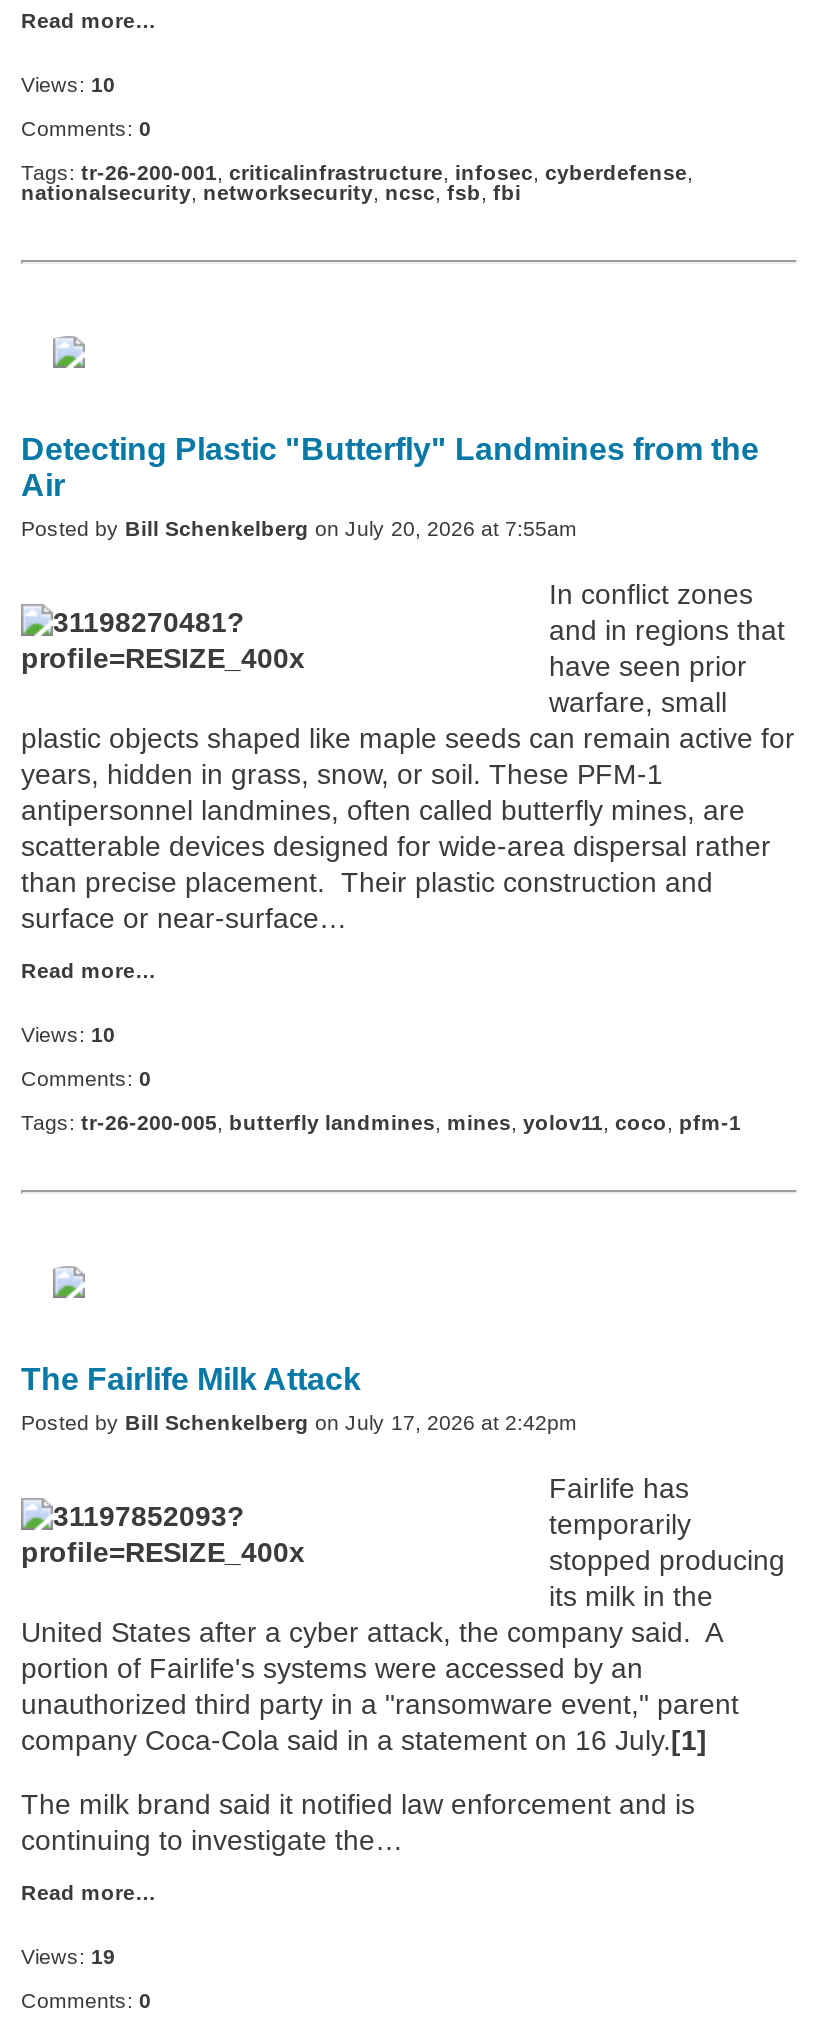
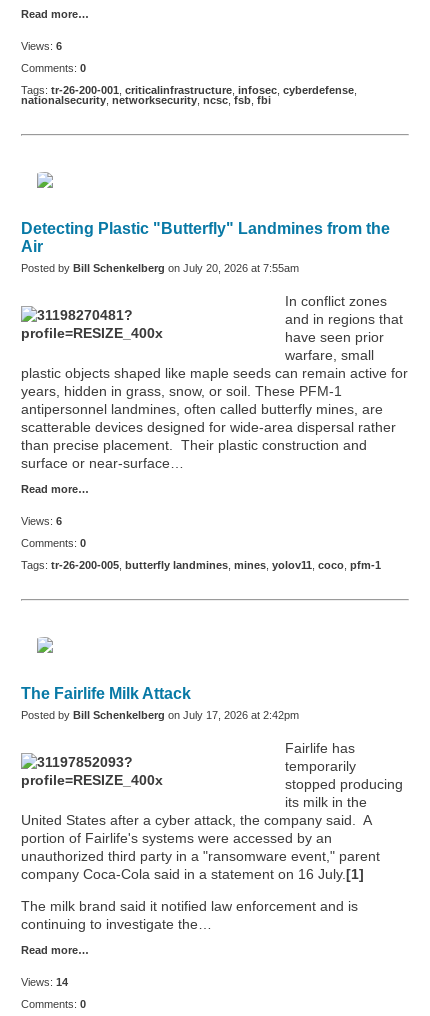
[21,73,115,97] Views: 10 -> [21,40,62,52] Views: 6
[21,1023,115,1047] Views: 10 -> [21,515,62,527] Views: 6
[21,1945,115,1969] Views: 19 -> [21,976,68,988] Views: 14

